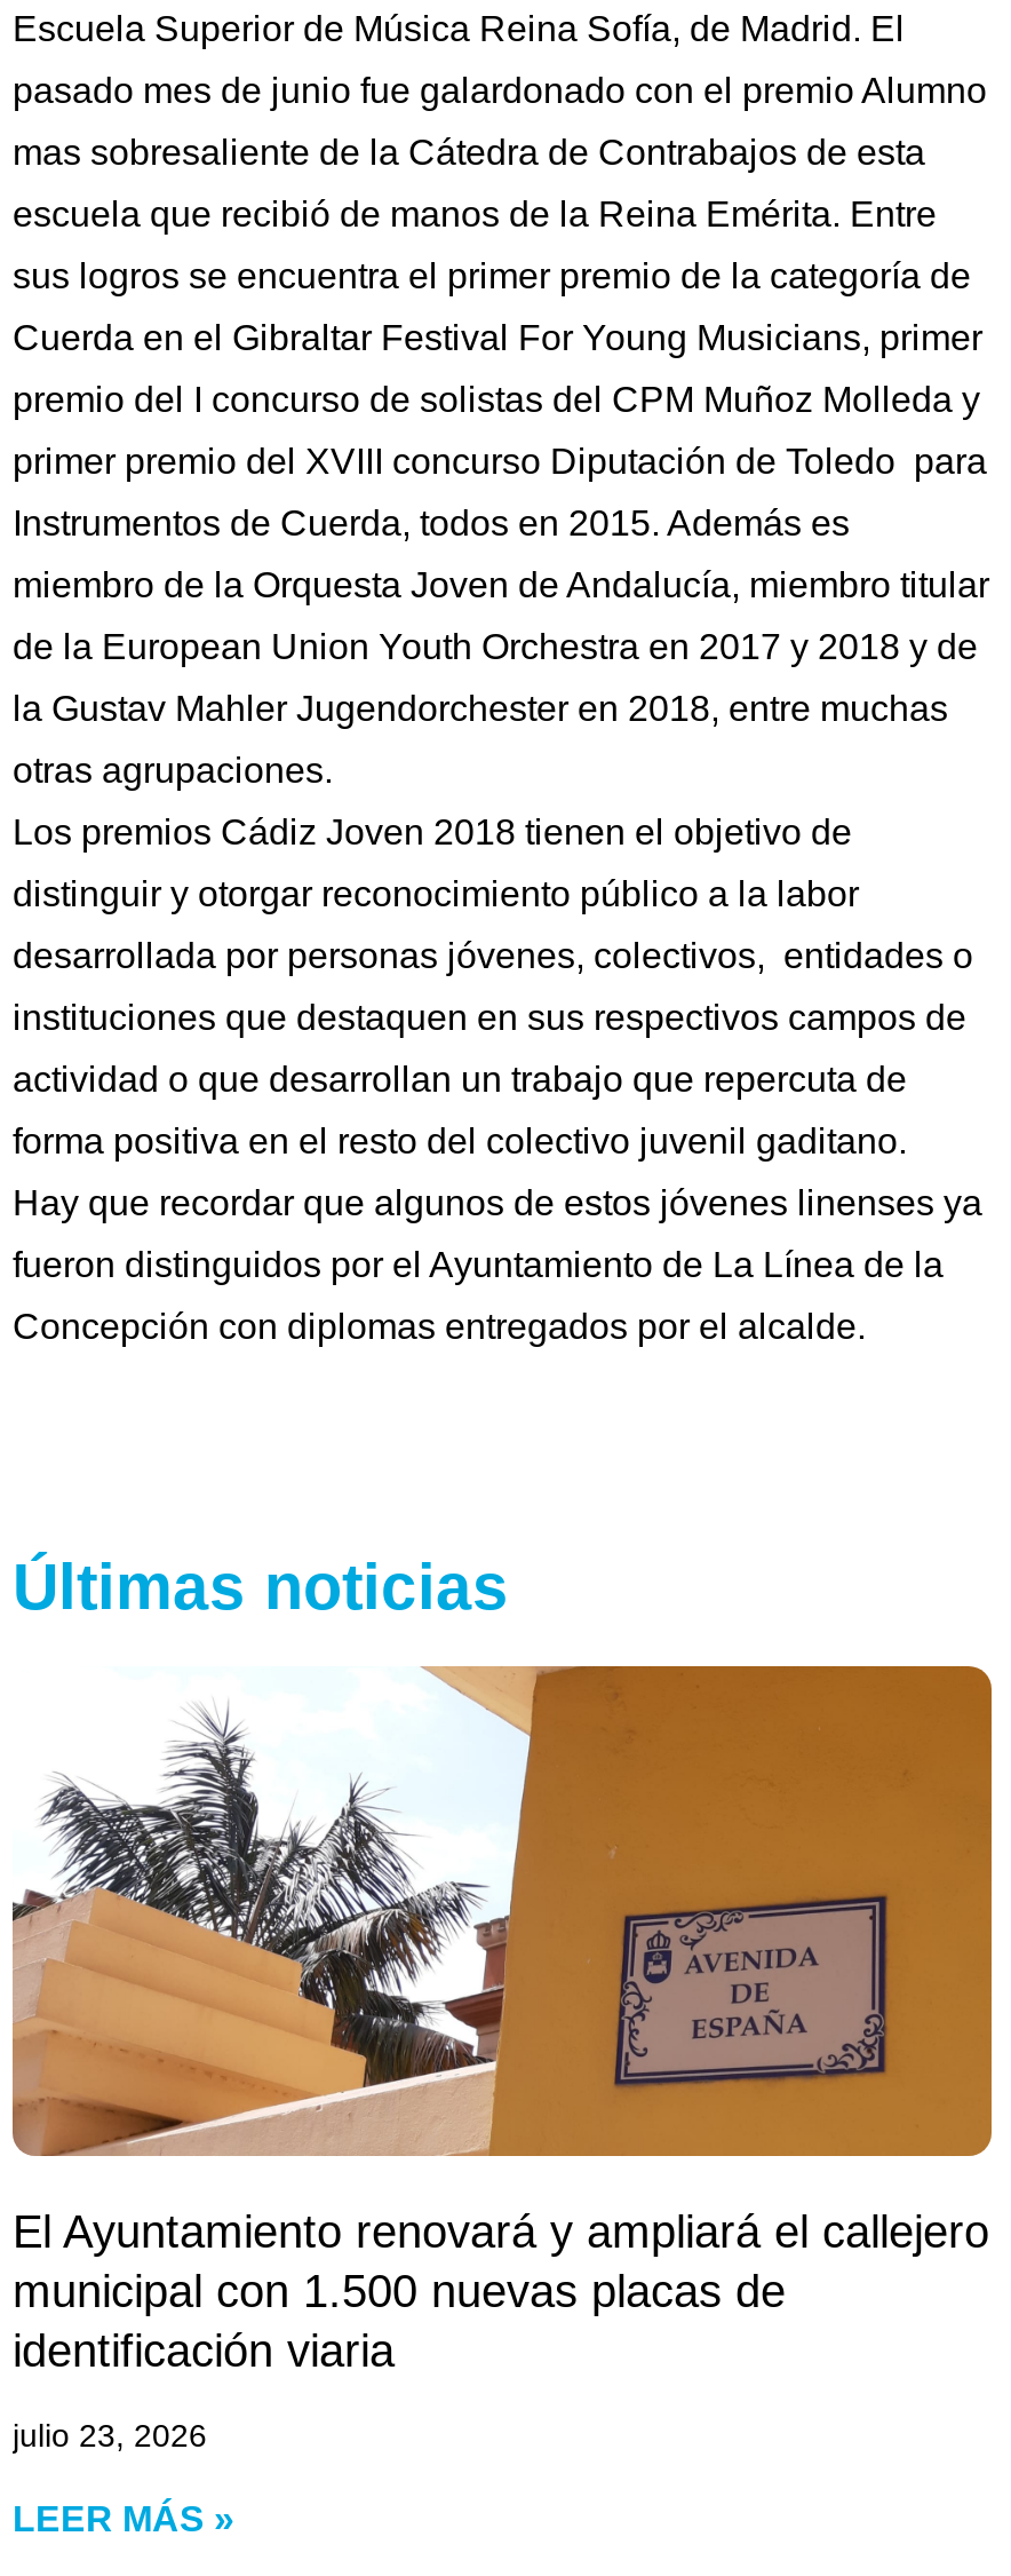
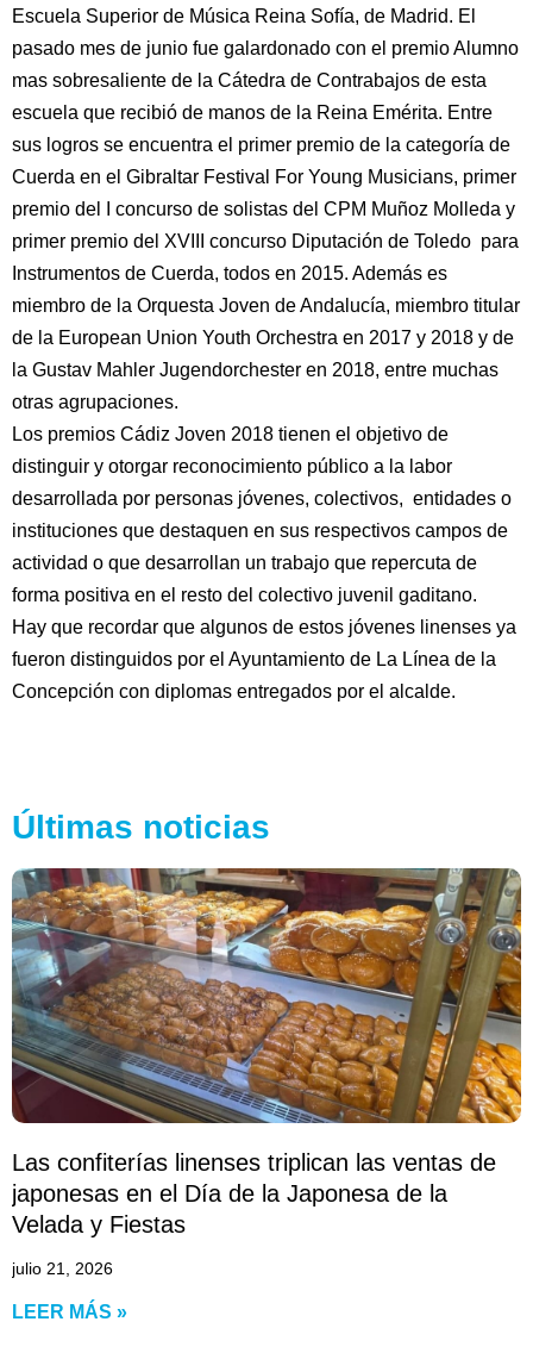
[10,1664,994,2376] [image] | El Ayuntamiento renovará y ampliará el callejero | municipal con 1.500 nuevas placas de | identificación viaria -> [11,867,522,1238] [image] | Las confiterías linenses triplican las ventas de | japonesas en el Día de la Japonesa de la | Velada y Fiestas
[13,2418,207,2454] julio 23, 2026 -> [12,1259,113,1278] julio 21, 2026

